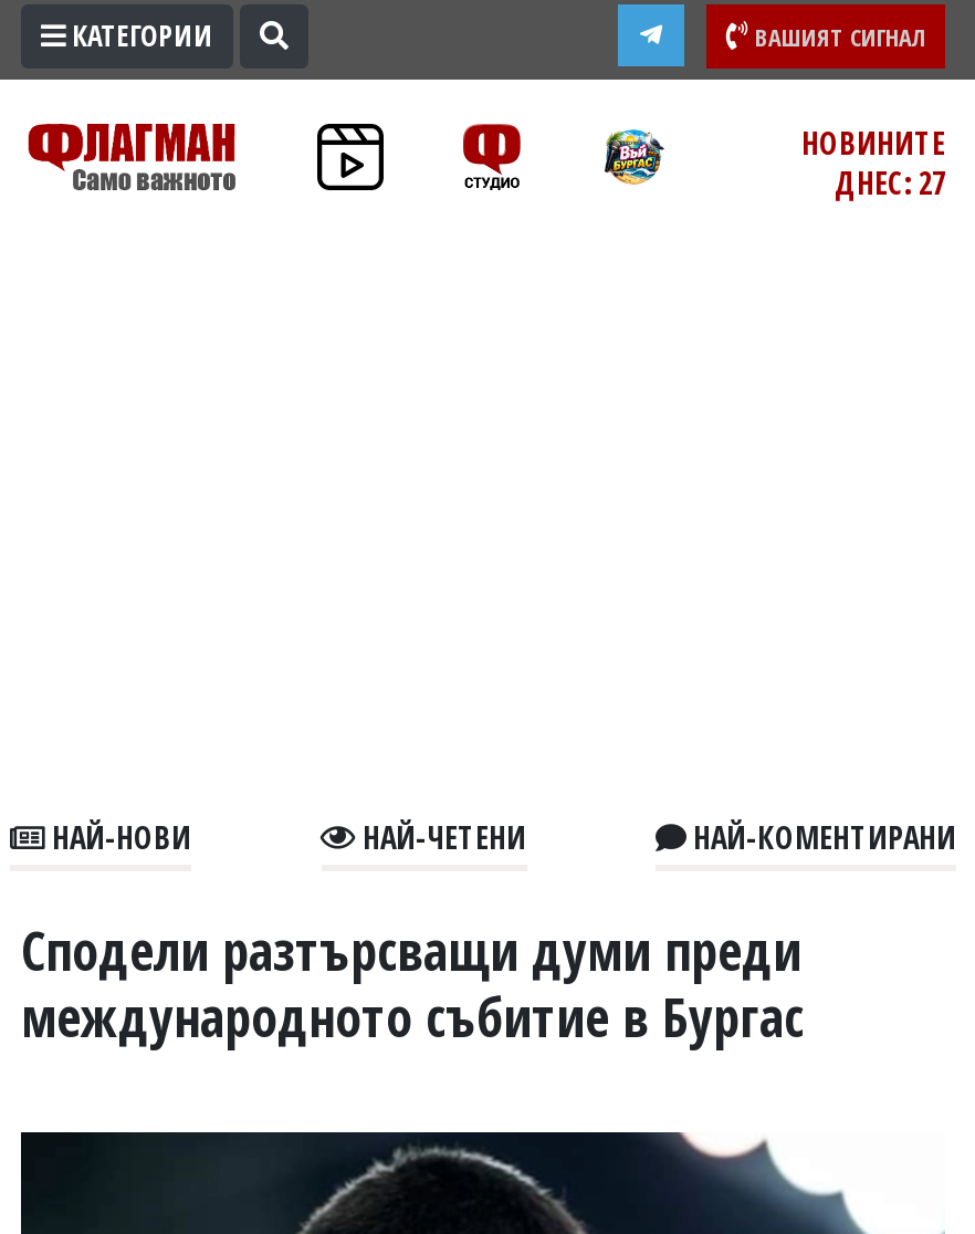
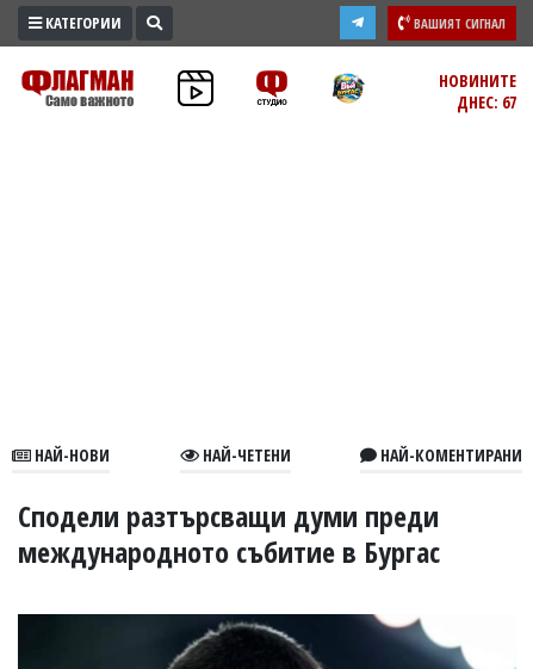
[835,161,945,203] ДНЕС: 27 -> [457,91,516,113] ДНЕС: 67

